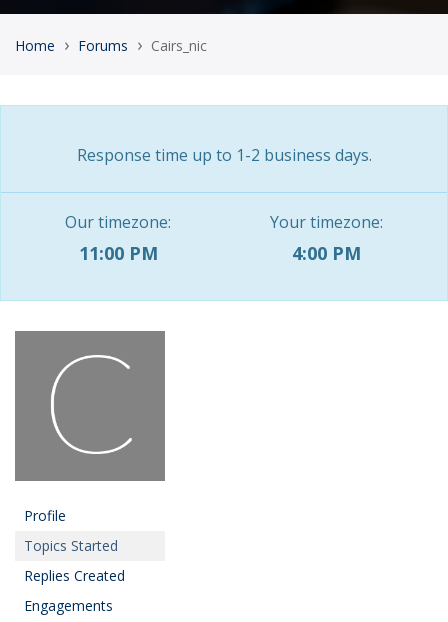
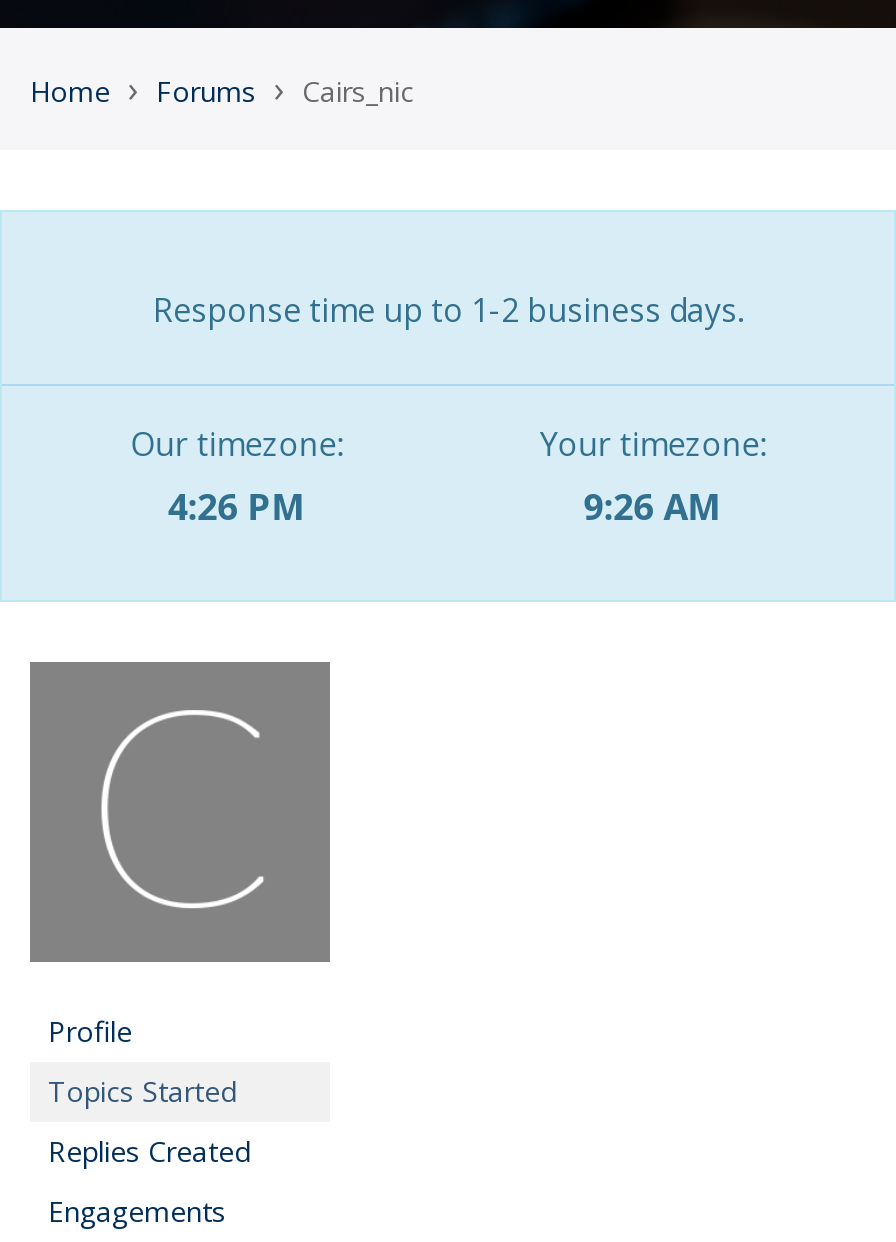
[79,241,158,265] 11:00 PM -> [168,482,306,530] 4:26 PM
[292,241,361,265] 4:00 PM -> [584,482,722,530] 9:26 AM

